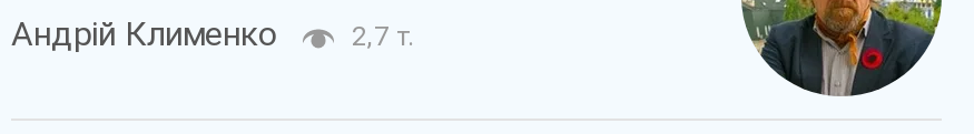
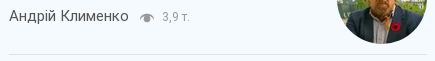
[352,21,414,52] 2,7 т. -> [162,10,190,24] 3,9 т.

